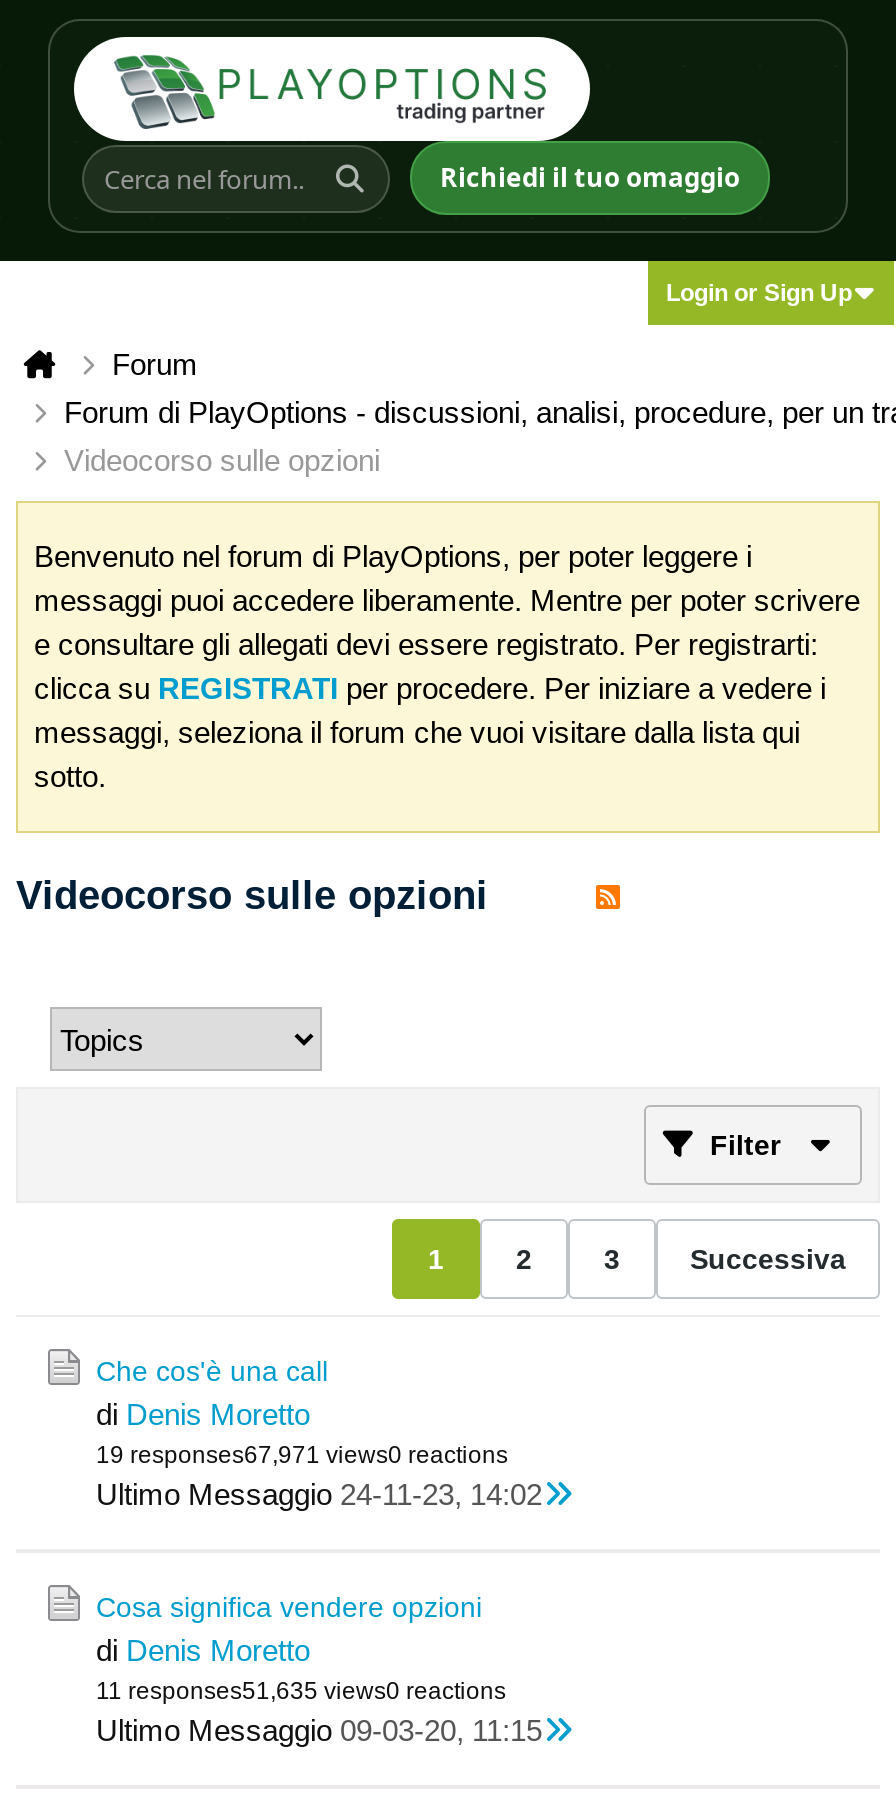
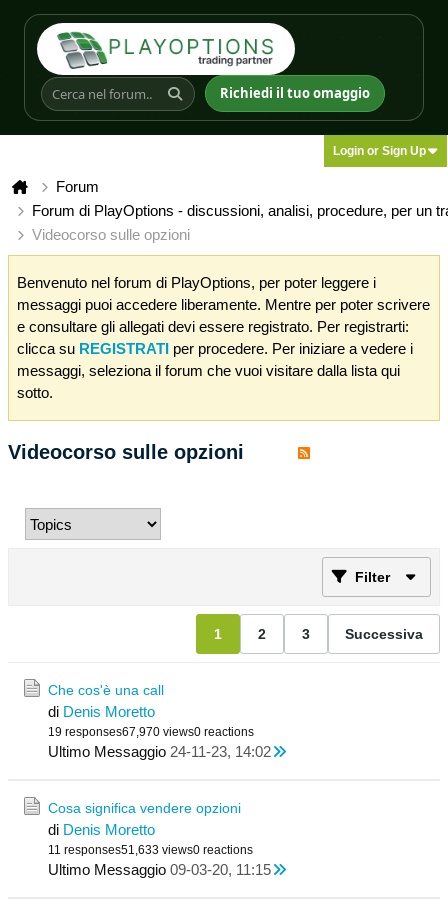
[96,1441,508,1469] 19 responses67,971 views0 reactions -> [48,725,254,739] 19 responses67,970 views0 reactions
[96,1677,506,1705] 11 responses51,635 views0 reactions -> [48,843,253,857] 11 responses51,633 views0 reactions

